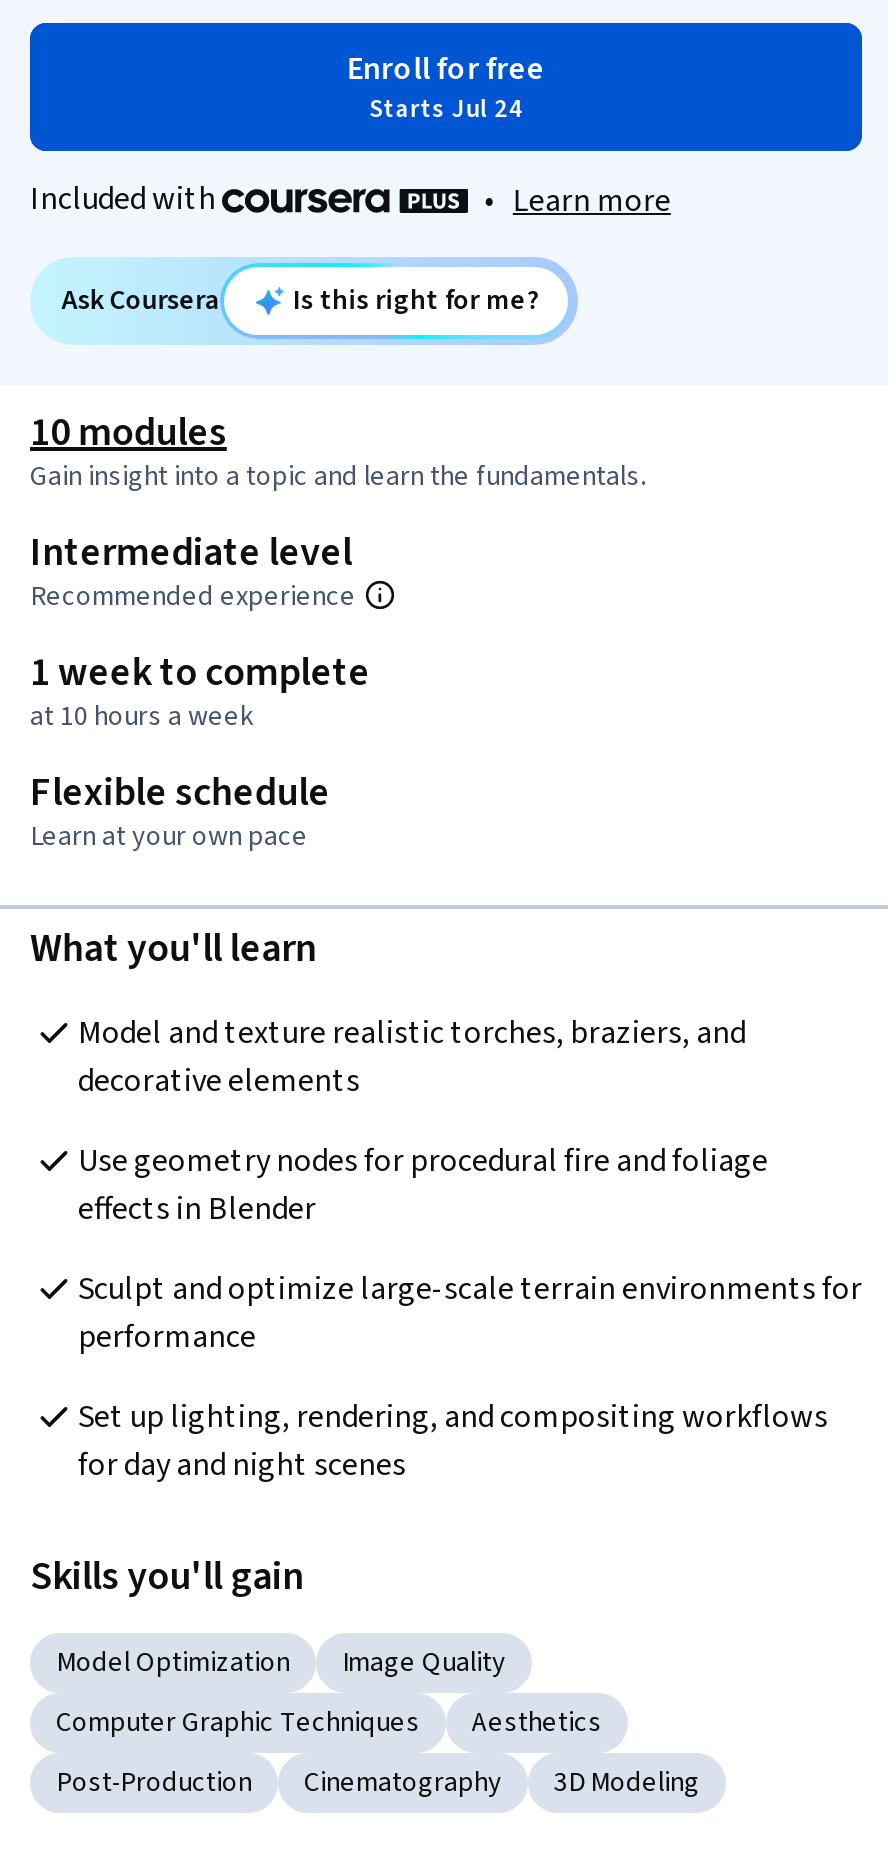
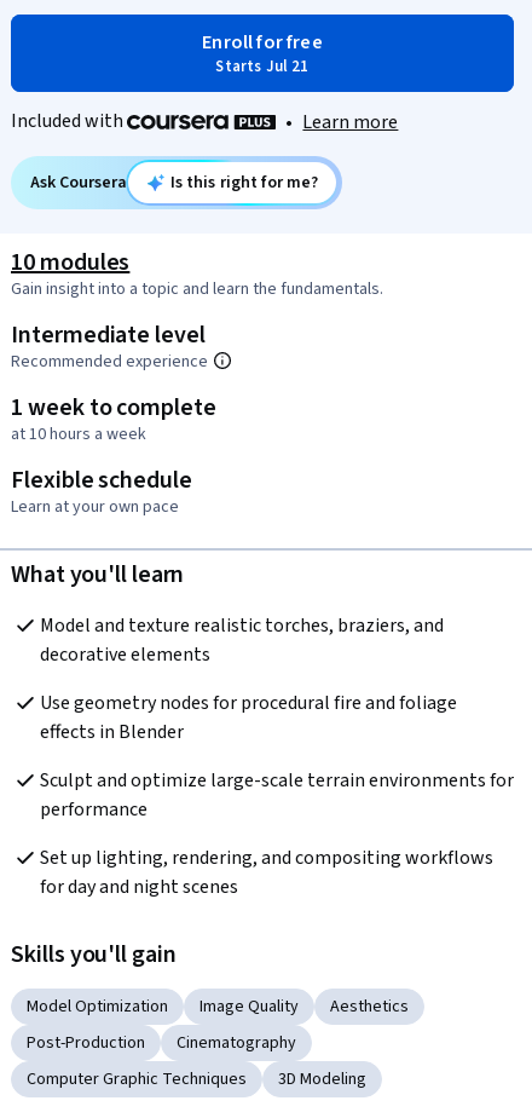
[369,91,523,127] Starts Jul 24 -> [216,56,309,77] Starts Jul 21
moved [56,1703,420,1743] -> [27,1067,247,1092]: Computer Graphic Techniques
moved [56,1703,602,1803] -> [27,995,409,1055]: Aesthetics | Post-Production | Cinematography

